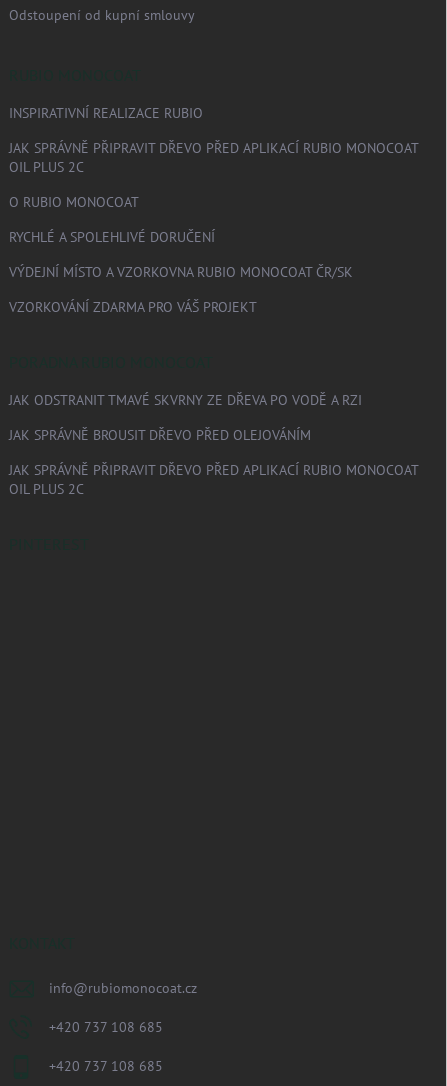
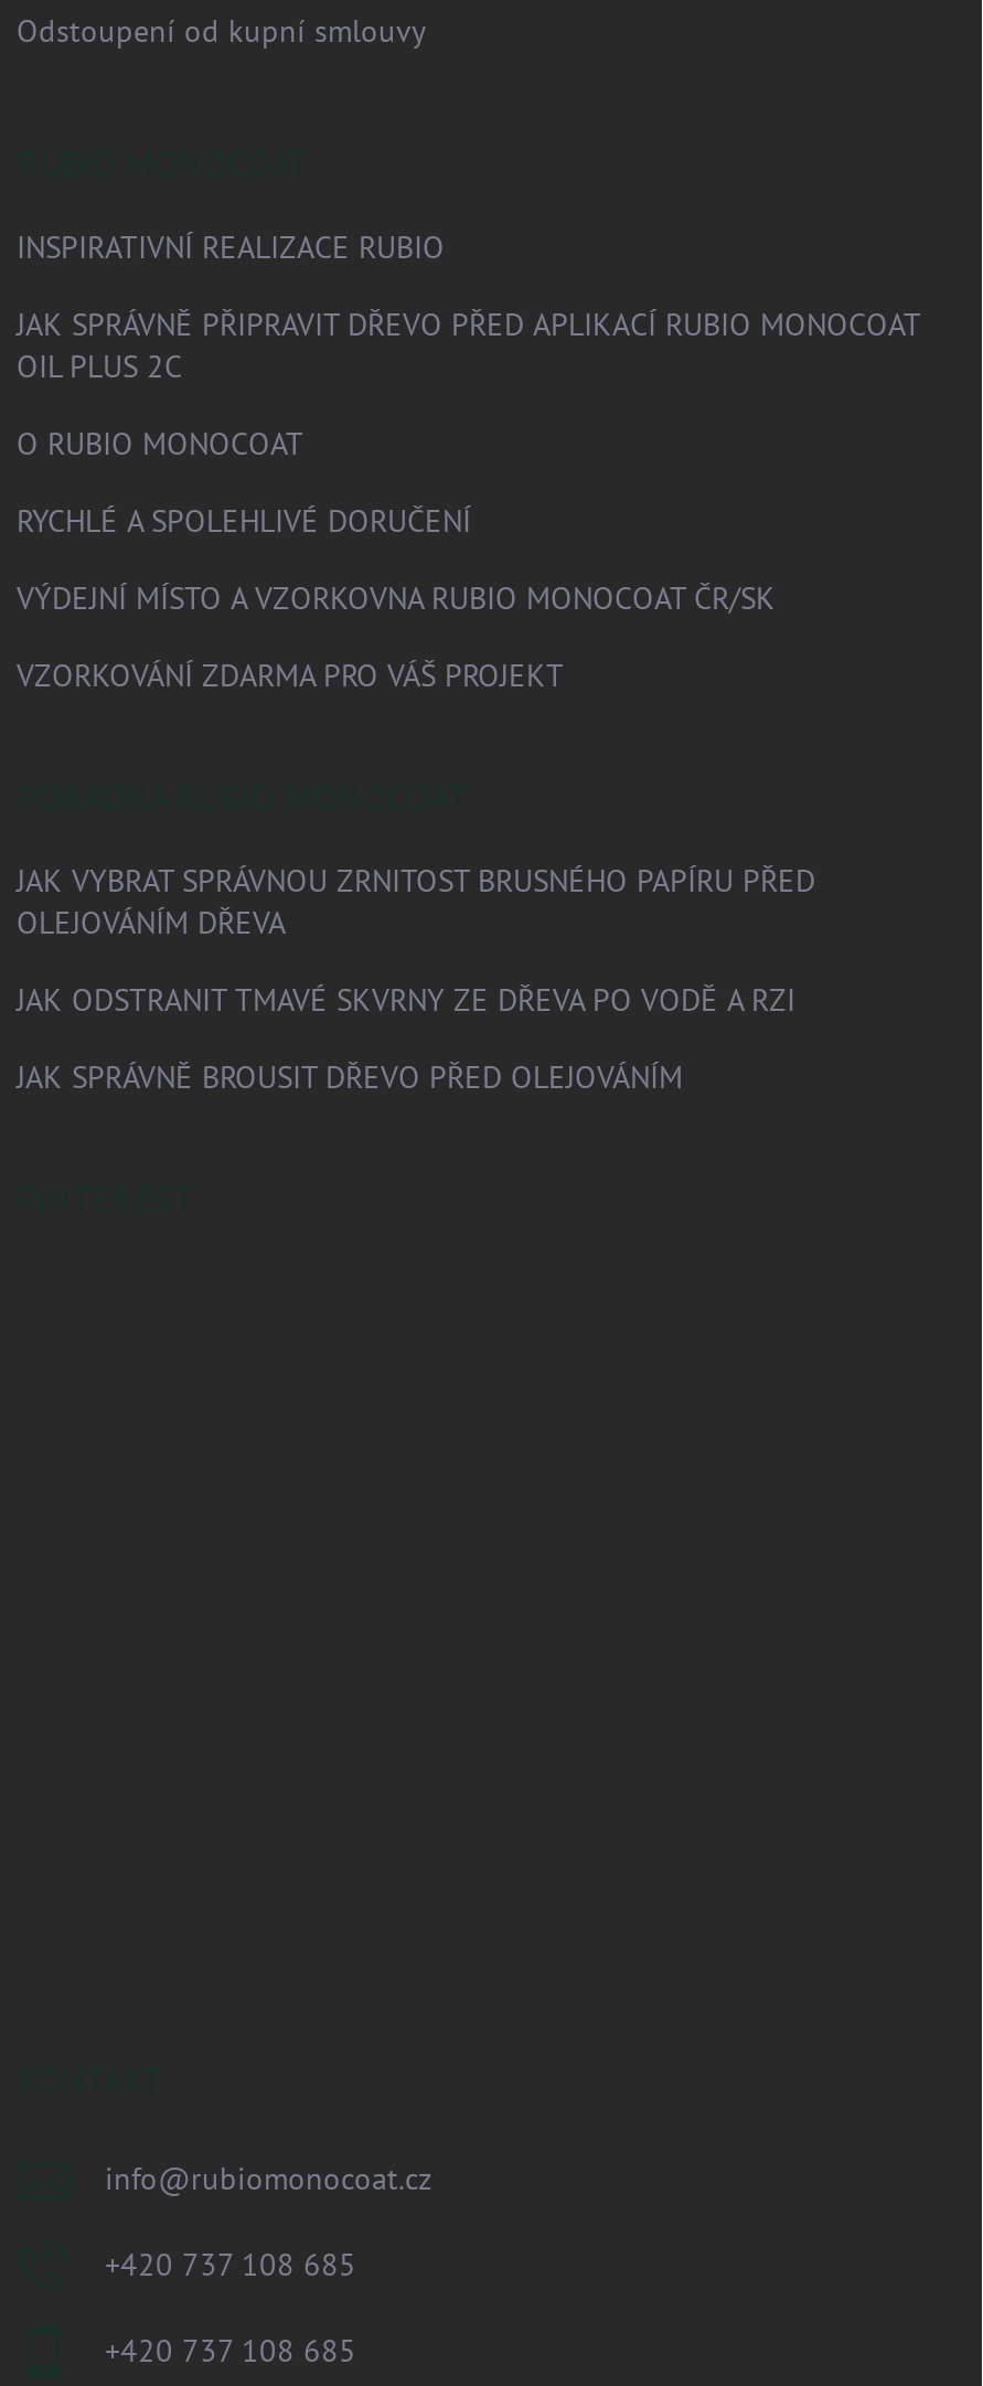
none -> [17,862,815,943] JAK VYBRAT SPRÁVNOU ZRNITOST BRUSNÉHO PAPÍRU PŘED | OLEJOVÁNÍM DŘEVA
moved [9,391,362,444] -> [17,981,795,1098]: JAK ODSTRANIT TMAVÉ SKVRNY ZE DŘEVA PO VODĚ A RZI | JAK SPRÁVNĚ BROUSIT DŘEVO PŘED OLEJOVÁNÍM
[9,461,418,498] JAK SPRÁVNĚ PŘIPRAVIT DŘEVO PŘED APLIKACÍ RUBIO MONOCOAT | OIL PLUS 2C -> none

